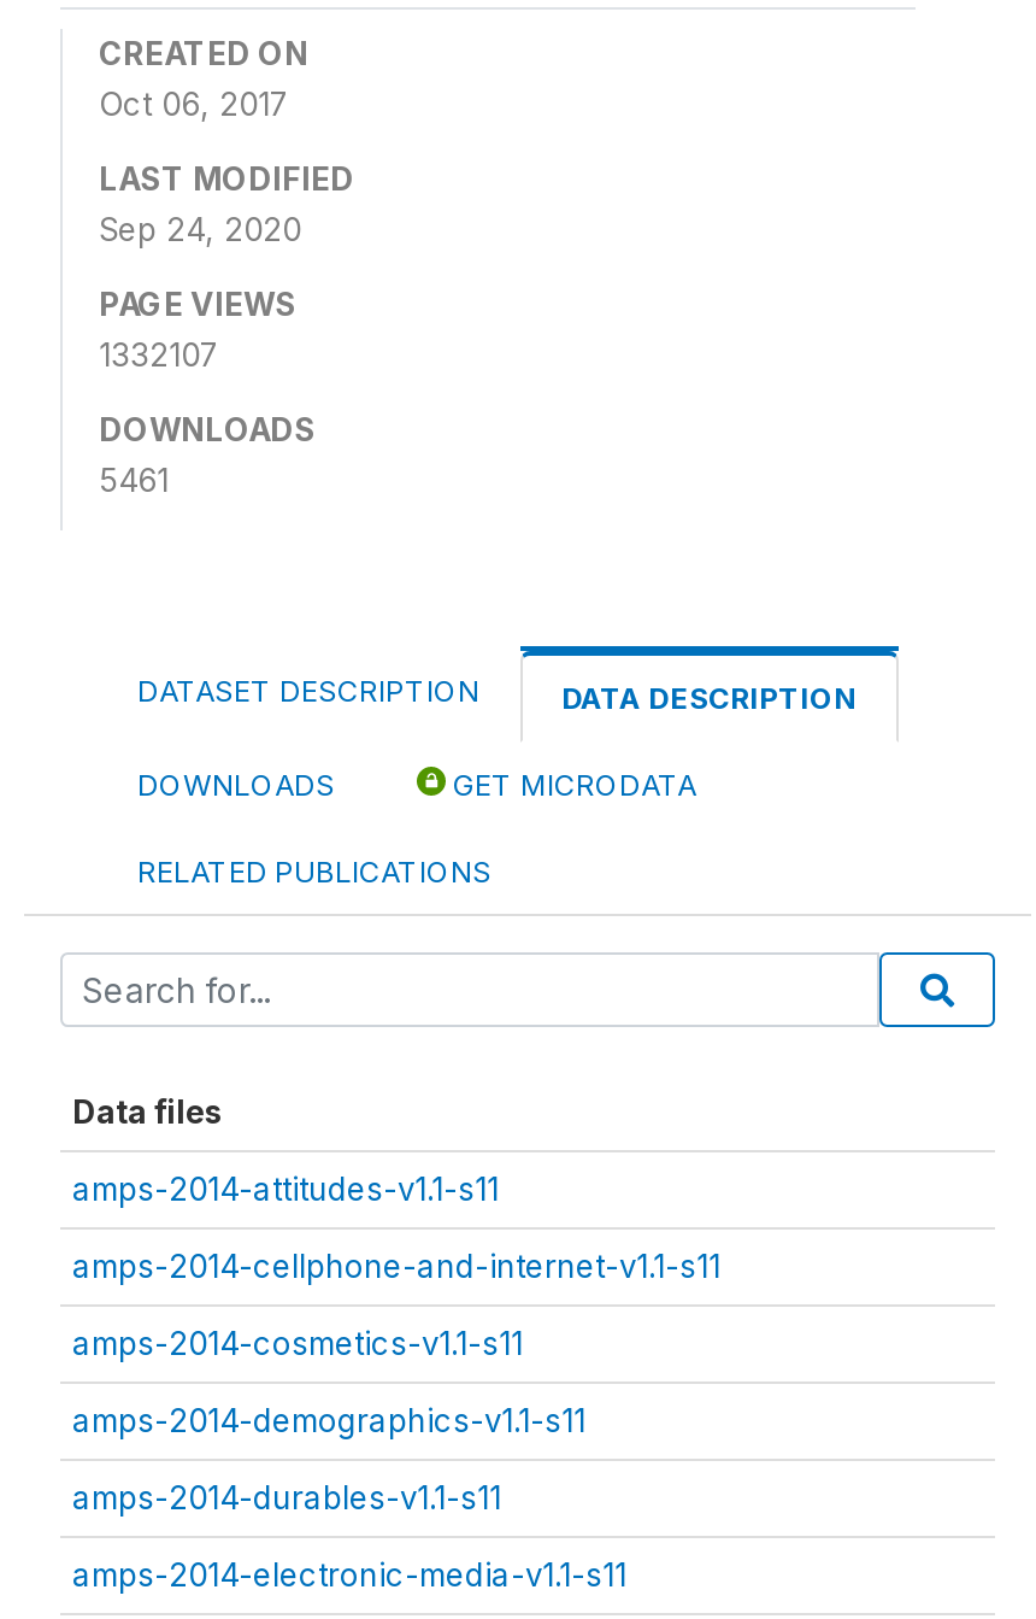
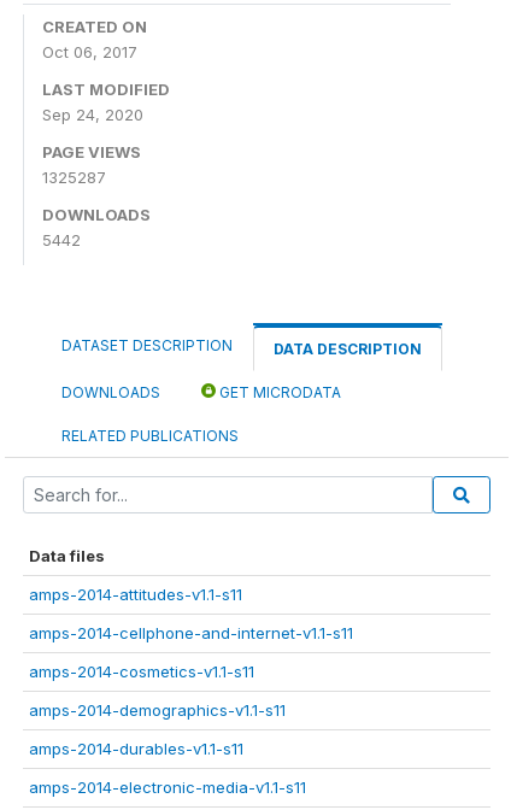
[99,335,219,374] 1332107 -> [42,168,106,187] 1325287
[99,461,169,499] 5461 -> [42,230,81,250] 5442

